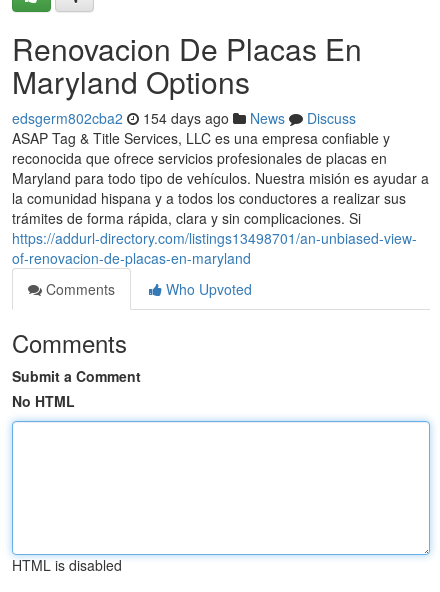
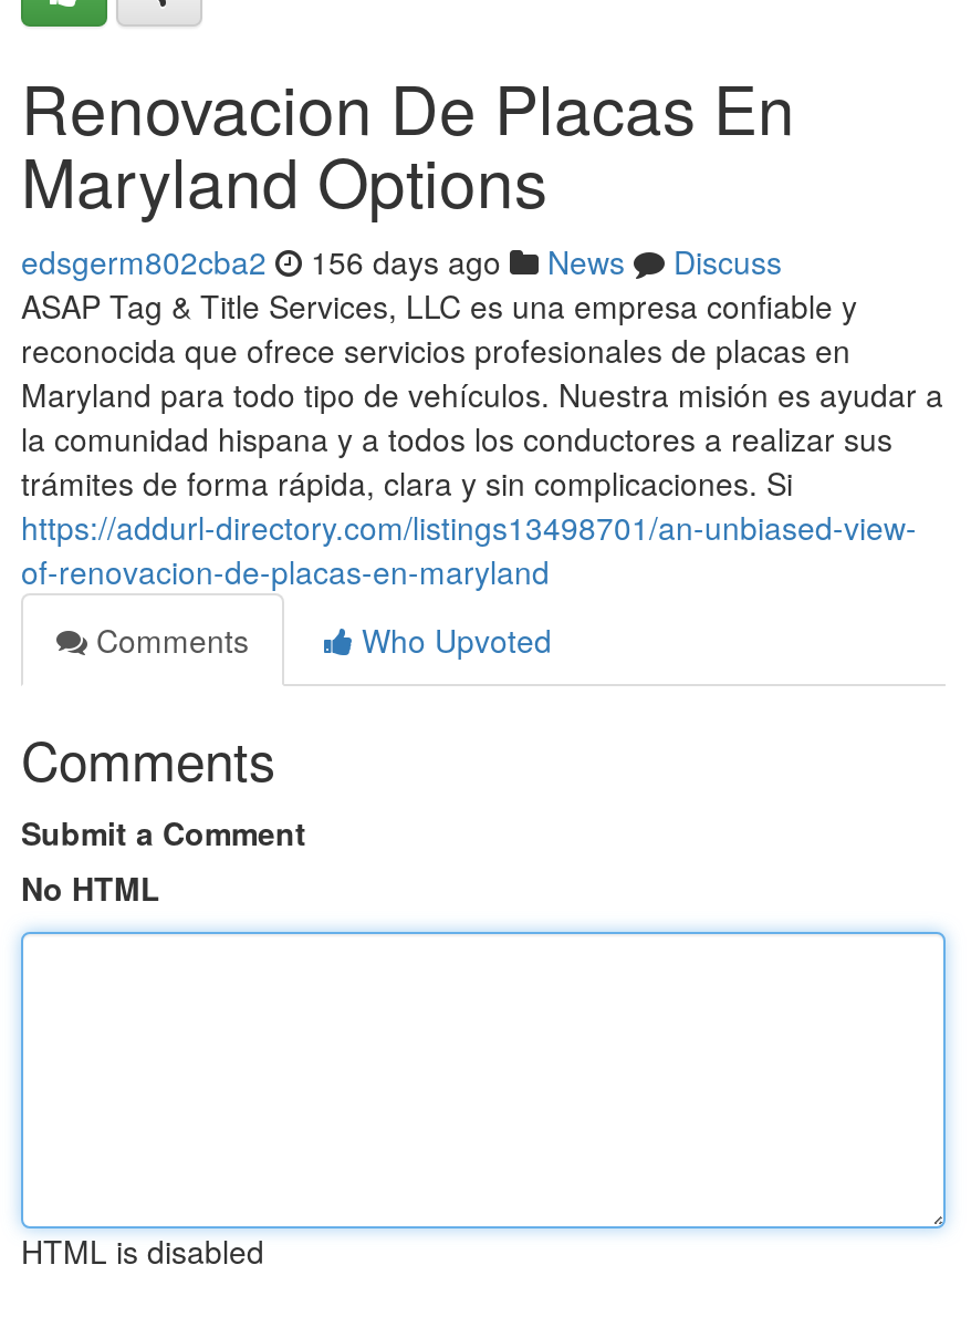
[12,108,356,128] edsgerm802cba2 154 days ago News Discuss -> [21,239,782,283] edsgerm802cba2 156 days ago News Discuss

